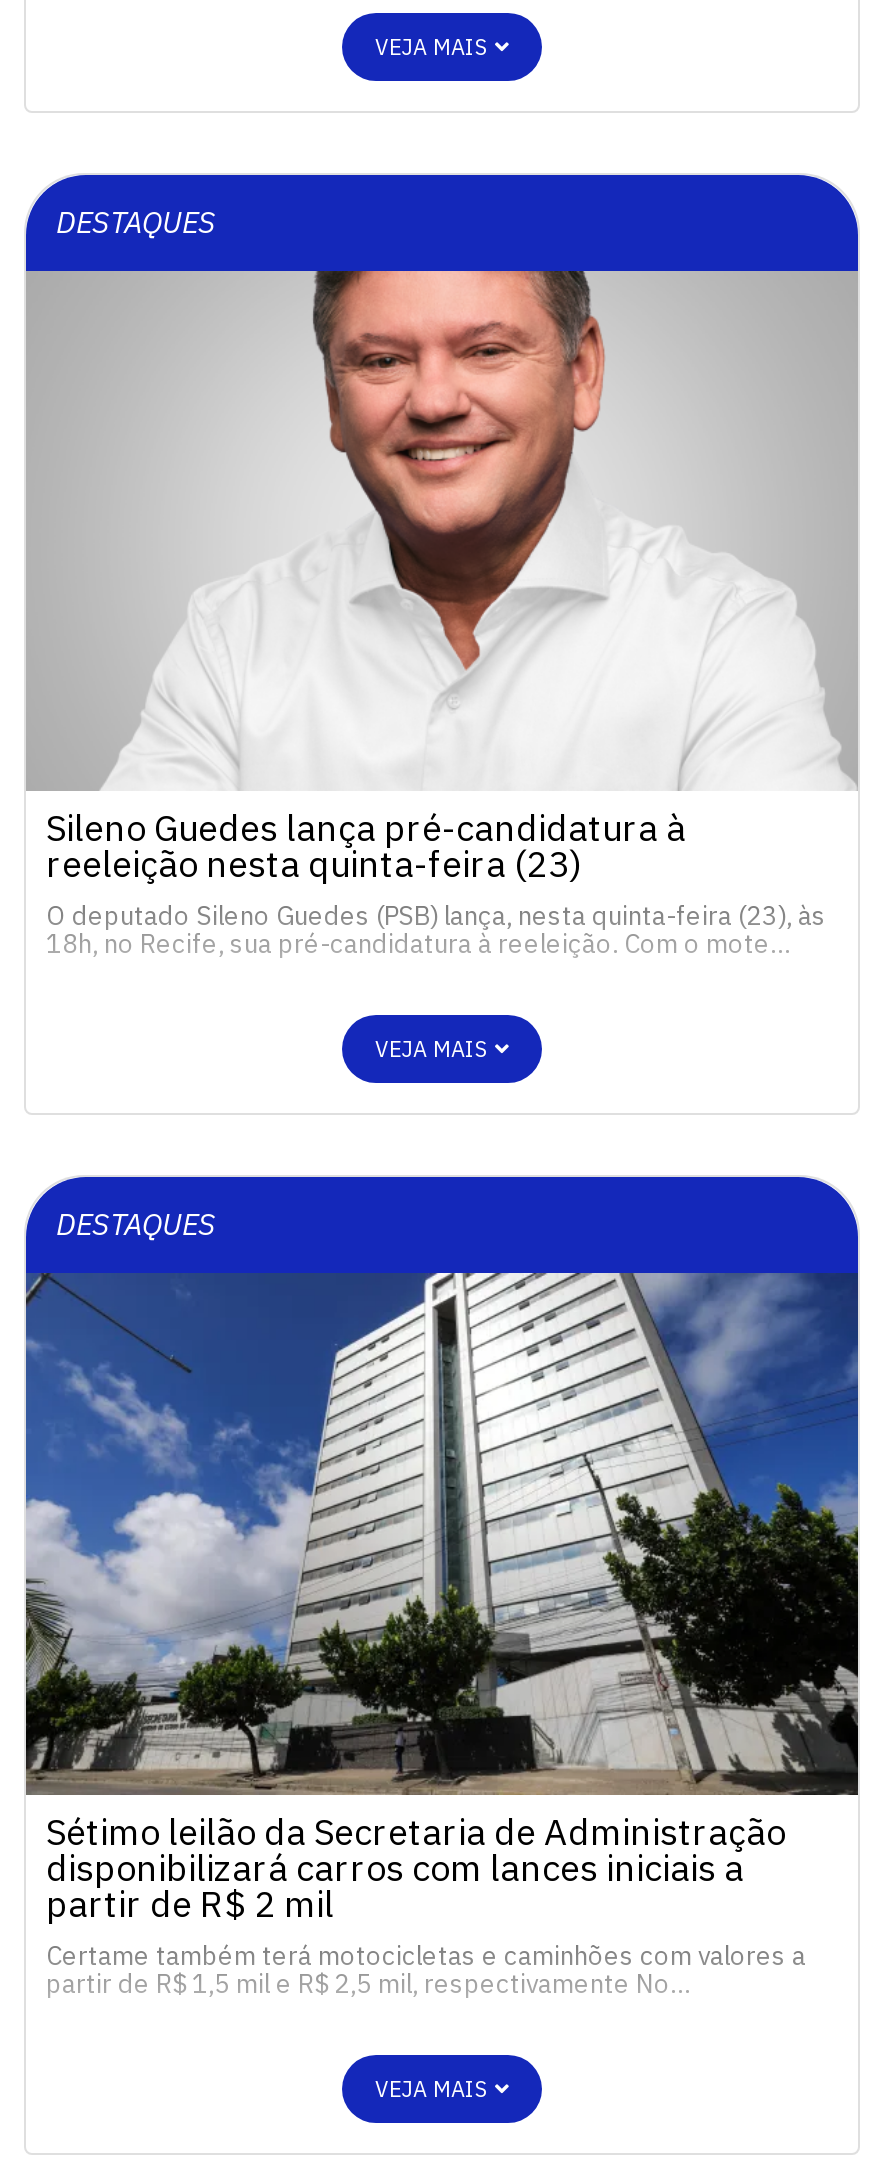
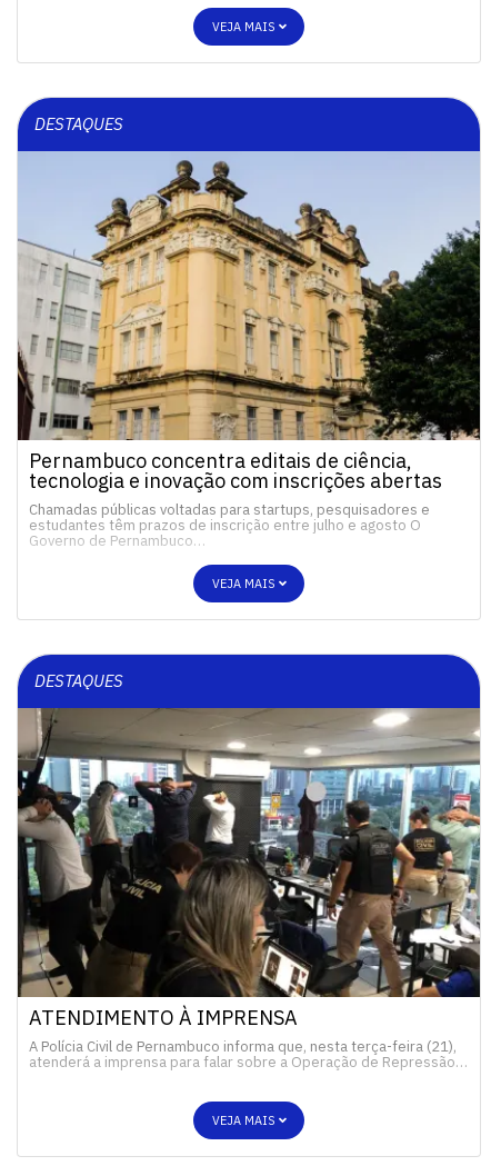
[26,269,858,961] [image] | Sileno Guedes lança pré-candidatura à | reeleição nesta quinta-feira (23) | O deputado Sileno Guedes (PSB) lança, nesta quinta-feira (23), às | 18h, no Recife, sua pré-candidatura à reeleição. Com o mote… -> [18,150,480,551] [image] | Pernambuco concentra editais de ciência, | tecnologia e inovação com inscrições abertas | Chamadas públicas voltadas para startups, pesquisadores e | estudantes têm prazos de inscrição entre julho e agosto O | Governo de Pernambuco…
[24,1271,860,2001] [image] | Sétimo leilão da Secretaria de Administração | disponibilizará carros com lances iniciais a | partir de R$ 2 mil | Certame também terá motocicletas e caminhões com valores a | partir de R$ 1,5 mil e R$ 2,5 mil, respectivamente No… -> [17,707,481,1072] [image] | ATENDIMENTO À IMPRENSA | A Polícia Civil de Pernambuco informa que, nesta terça-feira (21), | atenderá a imprensa para falar sobre a Operação de Repressão…

